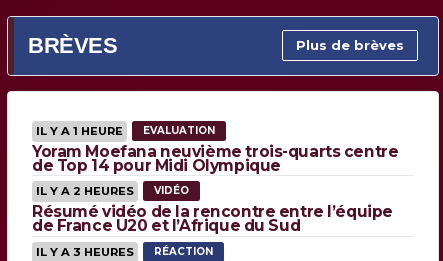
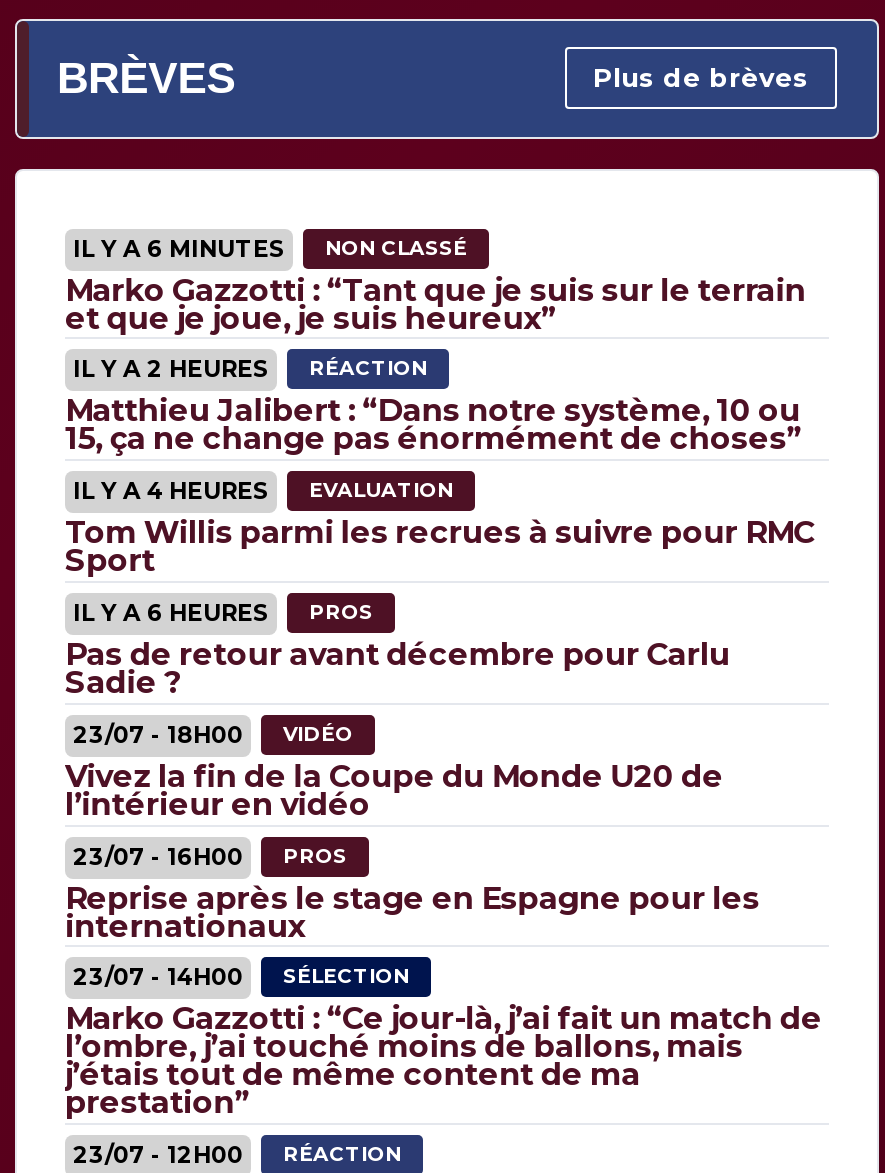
[36,124,123,138] IL Y A 1 HEURE -> [65,234,806,505] IL Y A 6 MINUTES | NON CLASSÉ | Marko Gazzotti : “Tant que je suis sur le terrain | et que je joue, je suis heureux” | IL Y A 2 HEURES | RÉACTION | Matthieu Jalibert : “Dans notre système, 10 ou | 15, ça ne change pas énormément de choses” | IL Y A 4 HEURES
[32,142,398,198] Yoram Moefana neuvième trois-quarts centre | de Top 14 pour Midi Olympique | IL Y A 2 HEURES -> [65,513,814,749] Tom Willis parmi les recrues à suivre pour RMC | Sport | IL Y A 6 HEURES | PROS | Pas de retour avant décembre pour Carlu | Sadie ? | 23/07 - 18H00
[32,202,393,259] Résumé vidéo de la rencontre entre l’équipe | de France U20 et l’Afrique du Sud | IL Y A 3 HEURES -> [65,757,822,1169] Vivez la fin de la Coupe du Monde U20 de | l’intérieur en vidéo | 23/07 - 16H00 | PROS | Reprise après le stage en Espagne pour les | internationaux | 23/07 - 14H00 | SÉLECTION | Marko Gazzotti : “Ce jour-là, j’ai fait un match de | l’ombre, j’ai touché moins de ballons, mais | j’étais tout de même content de ma | prestation” | 23/07 - 12H00

